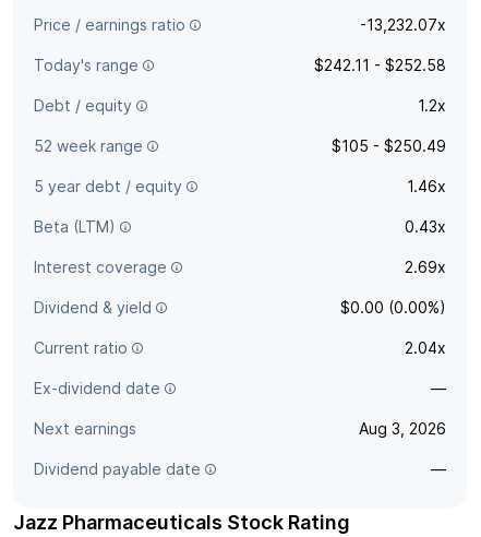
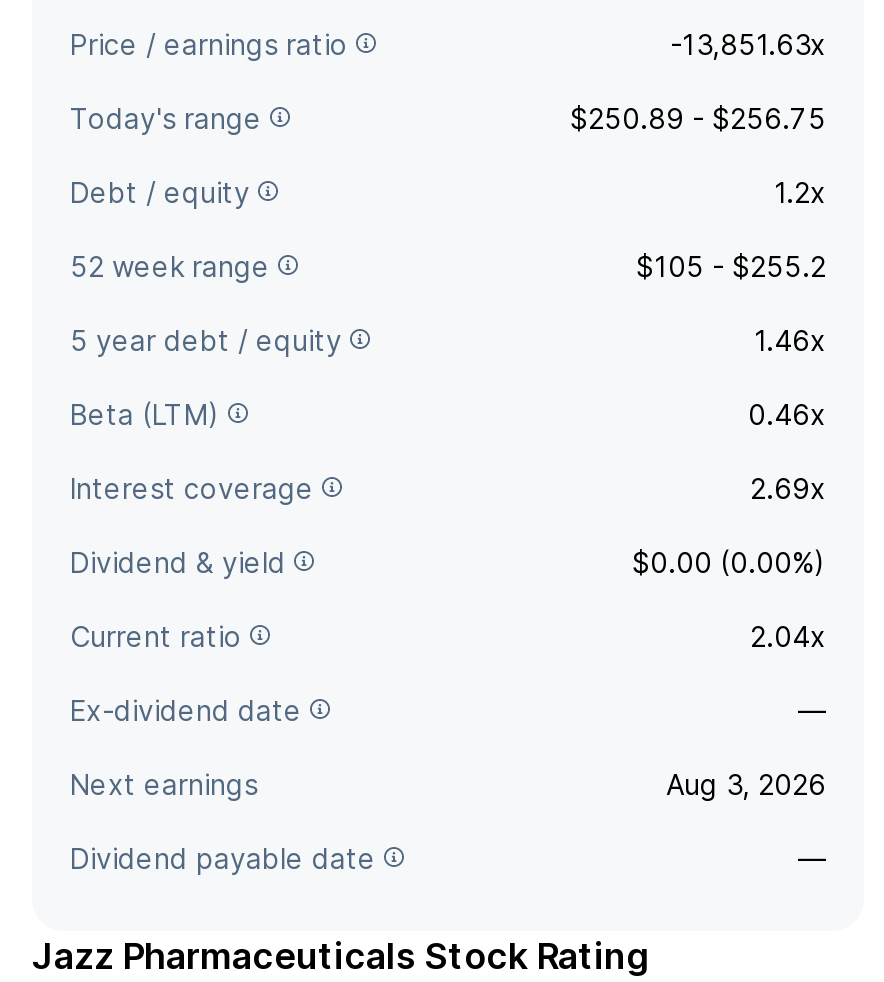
[360,15,446,34] -13,232.07x -> [670,26,826,60] -13,851.63x
[314,56,446,74] $242.11 - $252.58 -> [570,100,826,134] $250.89 - $256.75
[332,136,446,155] $105 - $250.49 -> [636,248,826,282] $105 - $255.2
[405,217,446,236] 0.43x -> [748,396,826,430] 0.46x

